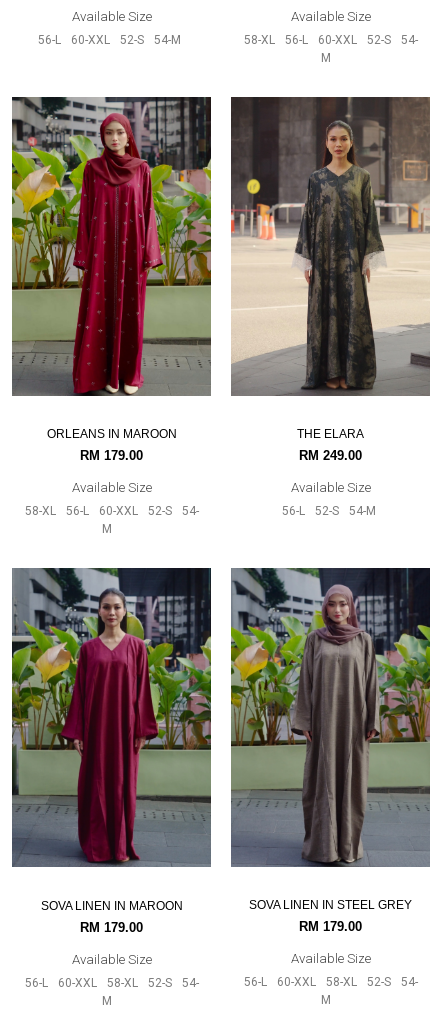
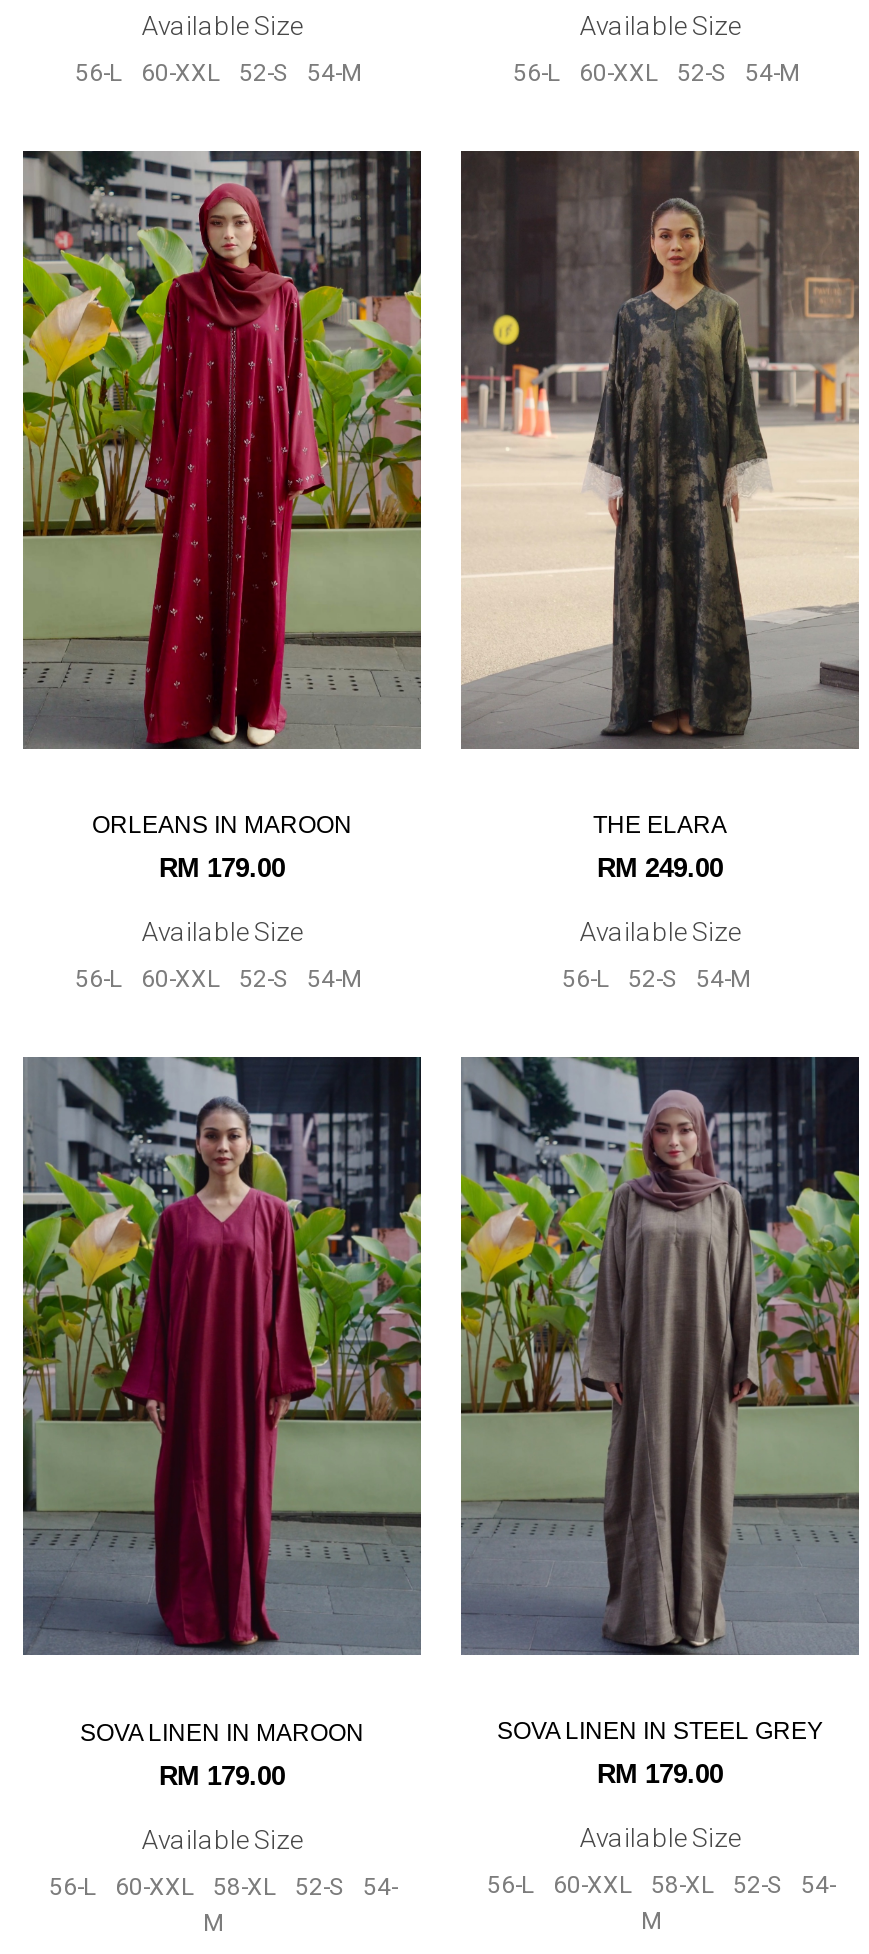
[244,33,275,47] 58-XL -> none
[25,504,56,518] 58-XL -> none

